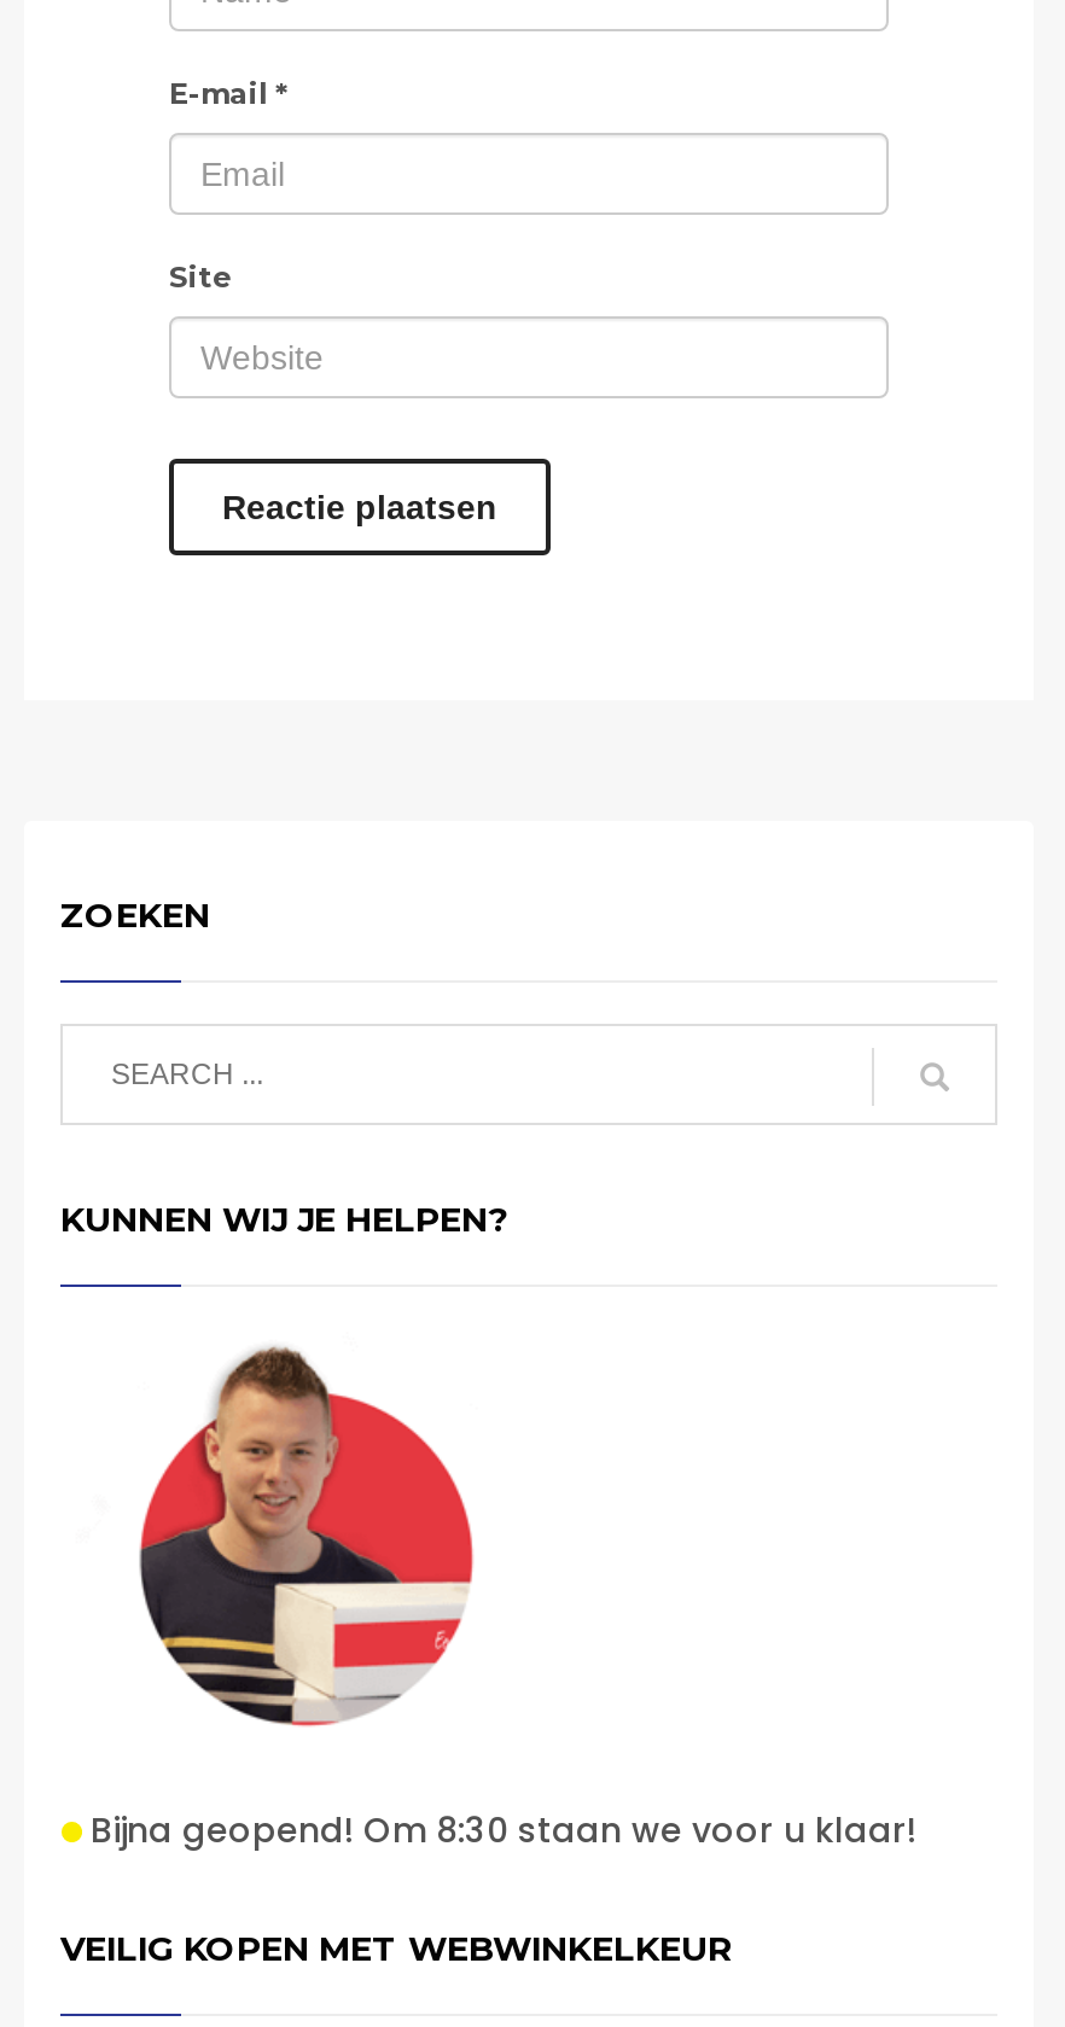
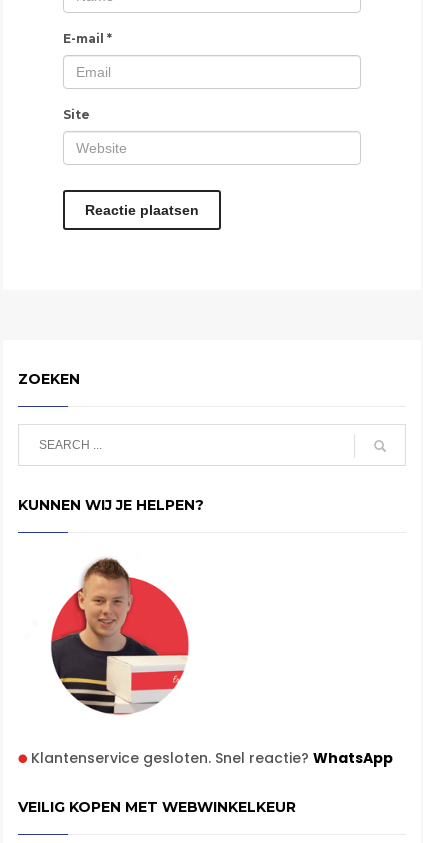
[81,1805,916,1853] Bijna geopend! Om 8:30 staan we voor u klaar! -> [26,748,392,768] Klantenservice gesloten. Snel reactie? WhatsApp

